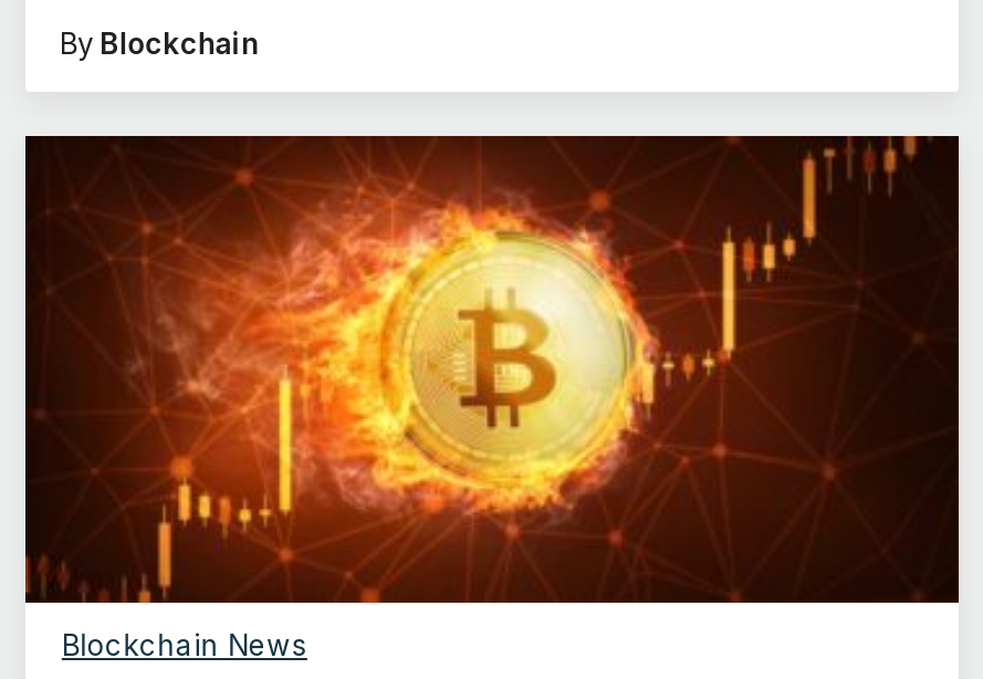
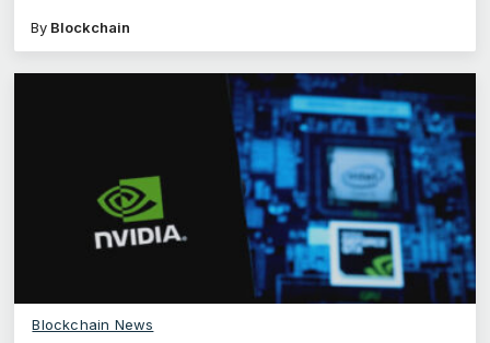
[23,133,961,606] [image] -> [14,72,477,305] [image]

